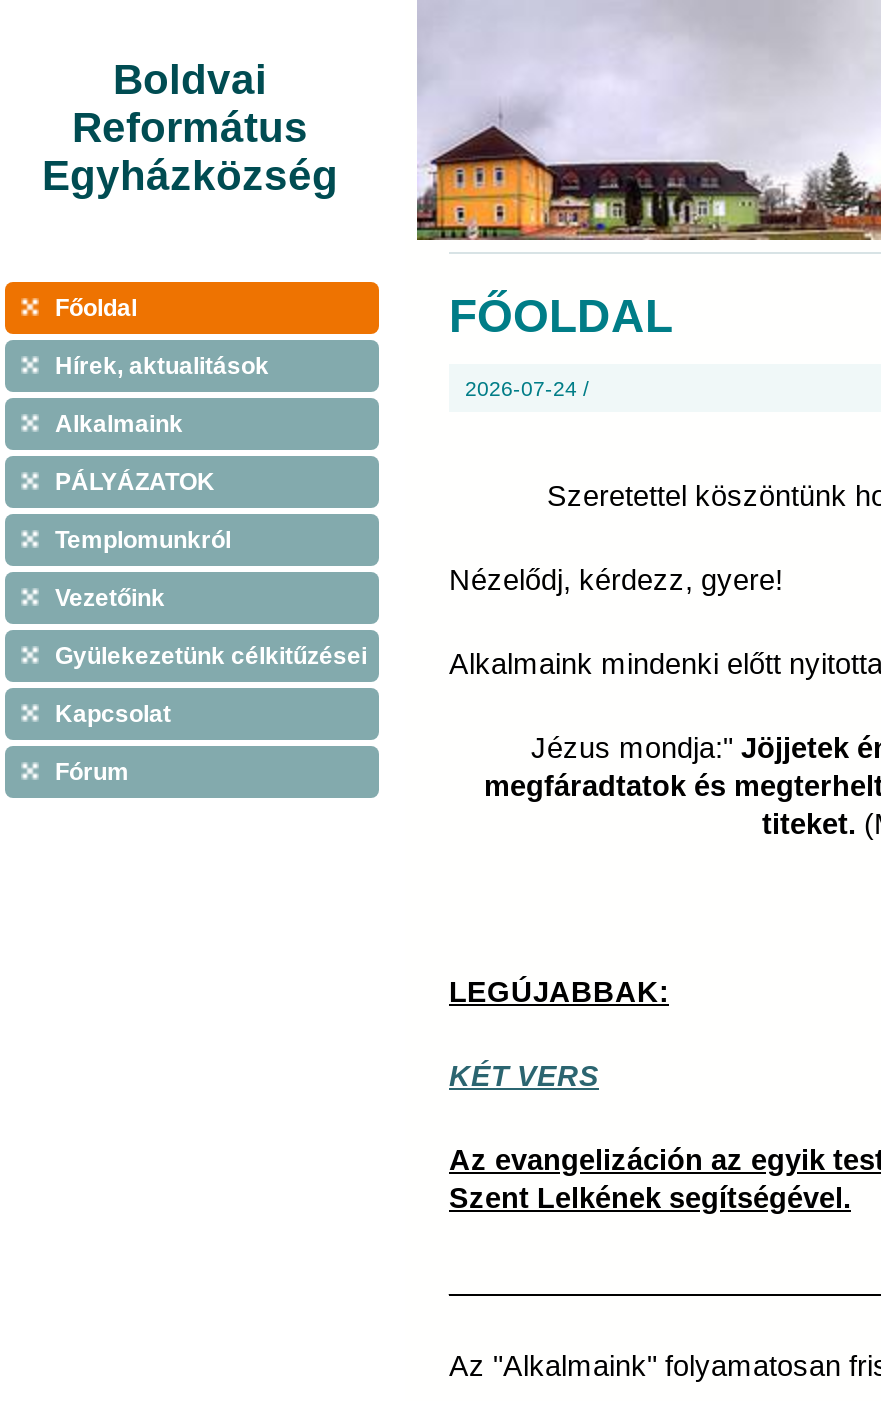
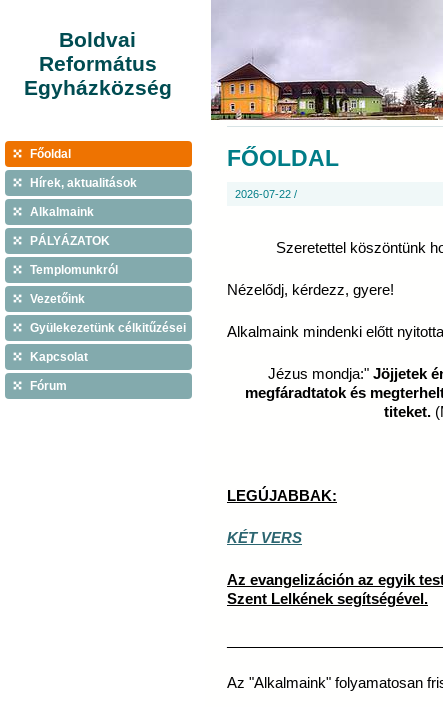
[465,376,589,400] 2026-07-24 / -> [235,188,297,200] 2026-07-22 /

